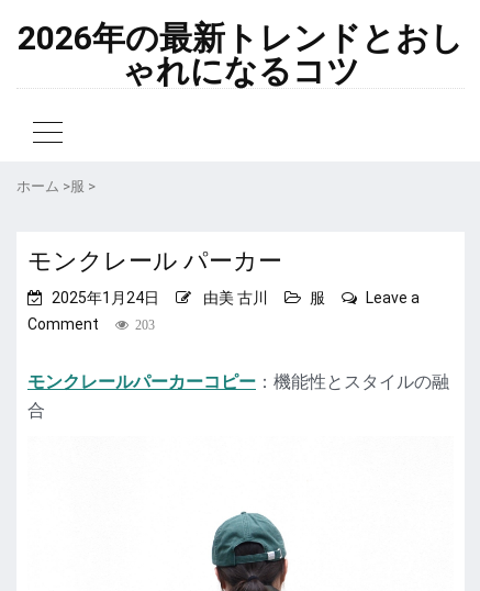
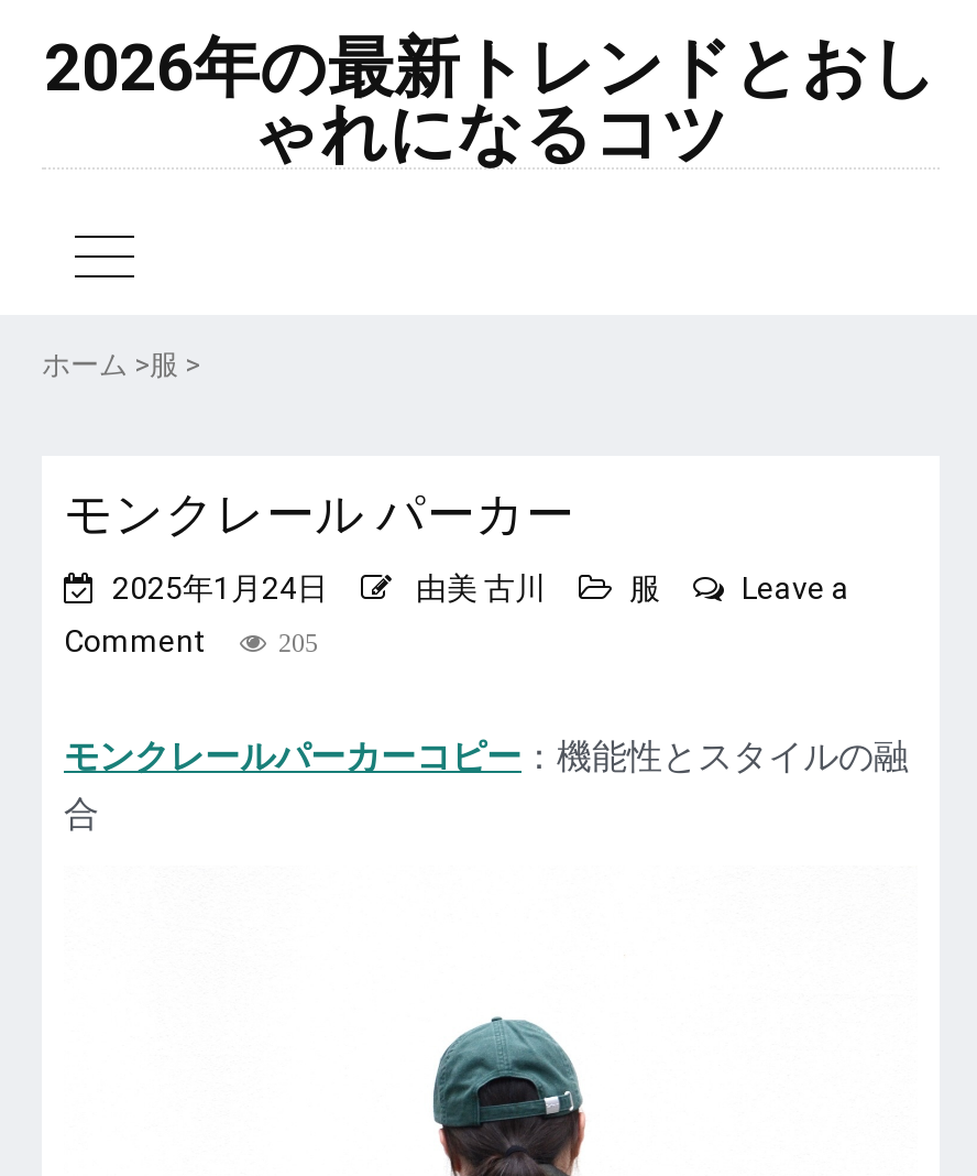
[131,319,154,332] 203 -> [272,630,318,656] 205

